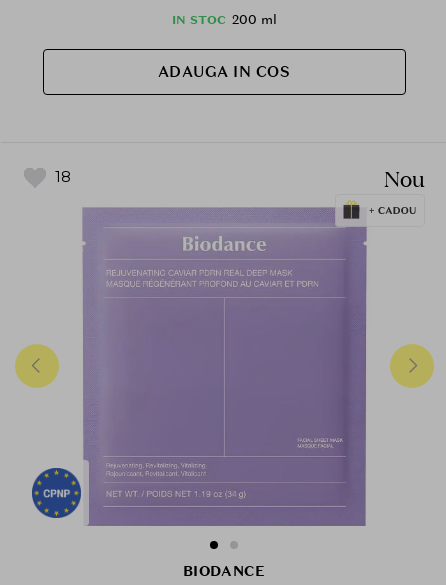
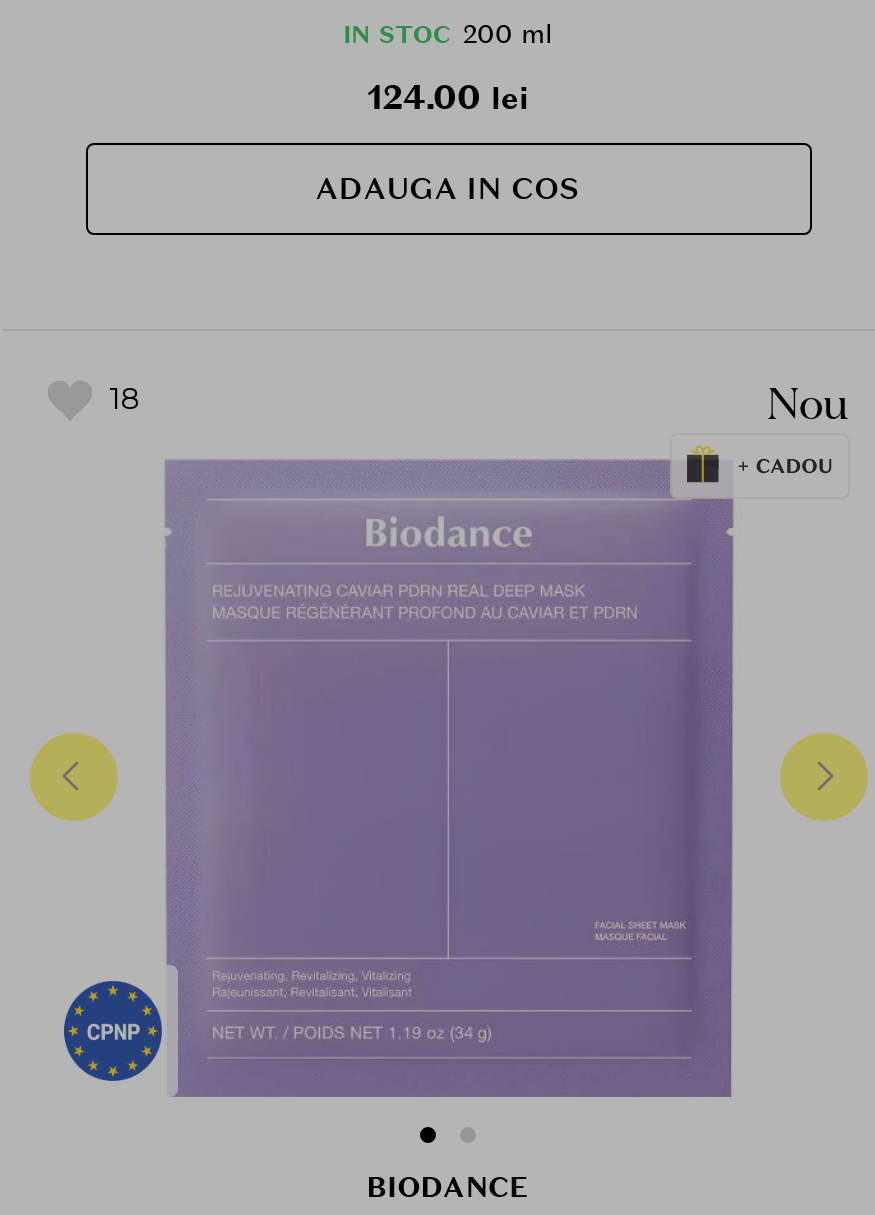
none -> [367,74,529,118] 124.00 lei

